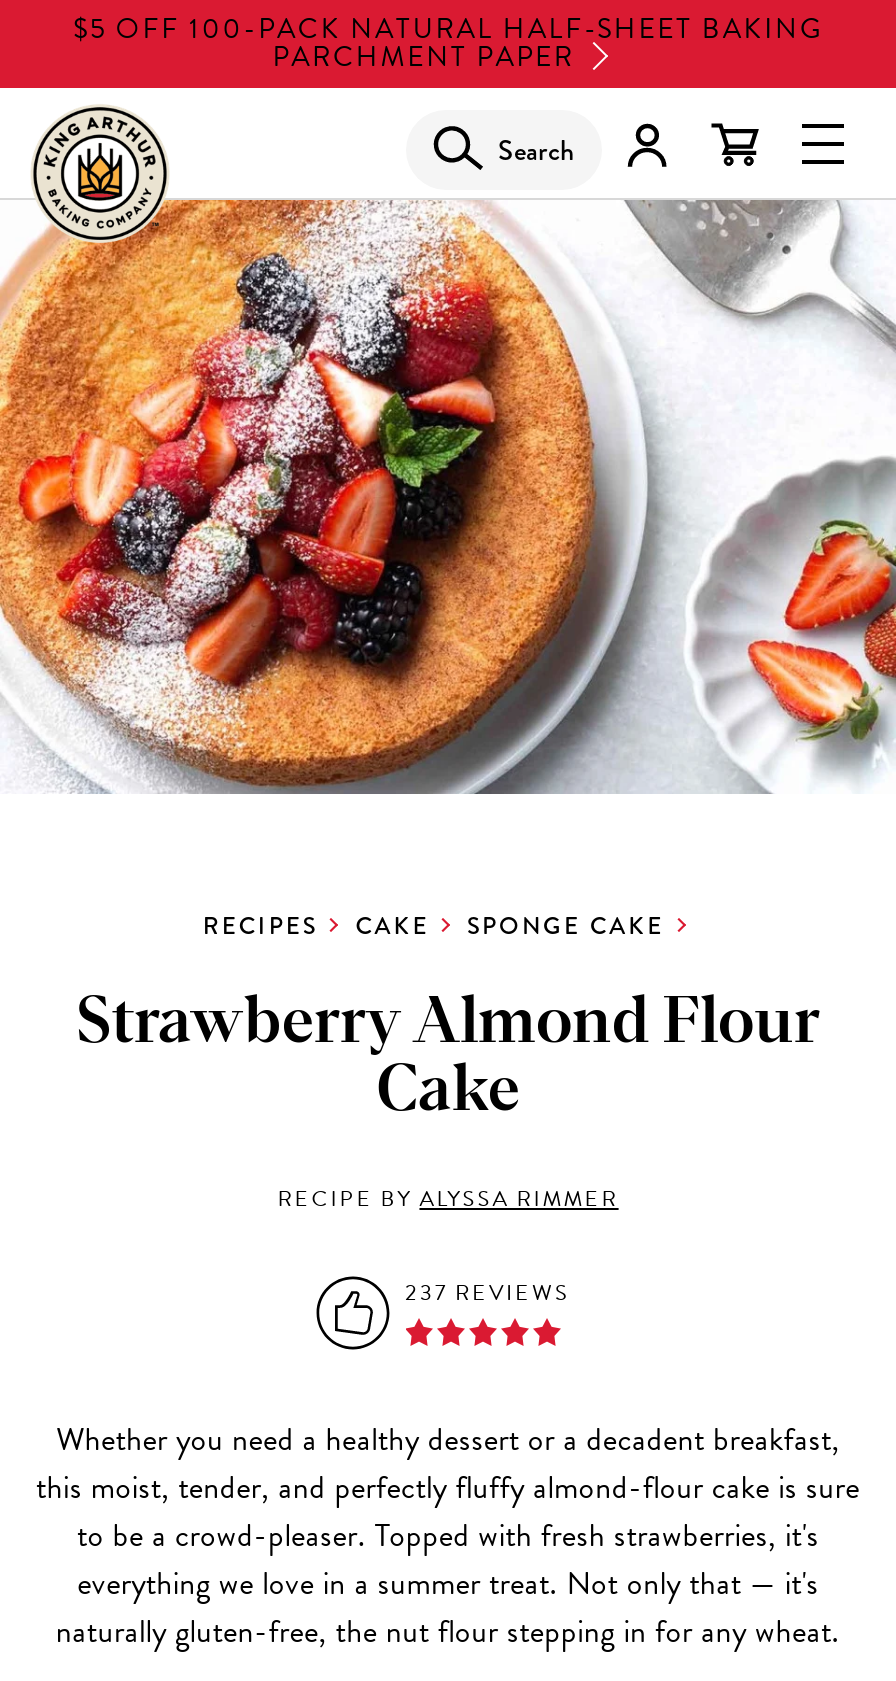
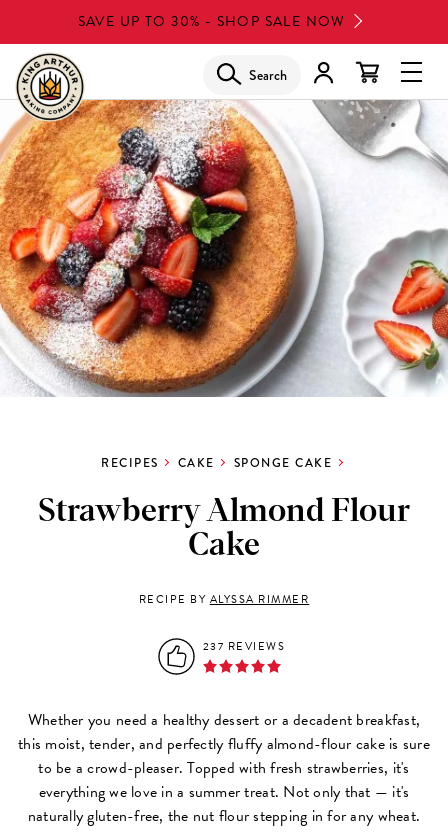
[73,8,823,78] $5 OFF 100-PACK NATURAL HALF-SHEET BAKING | PARCHMENT PAPER -> [78,11,346,32] SAVE UP TO 30% - SHOP SALE NOW

